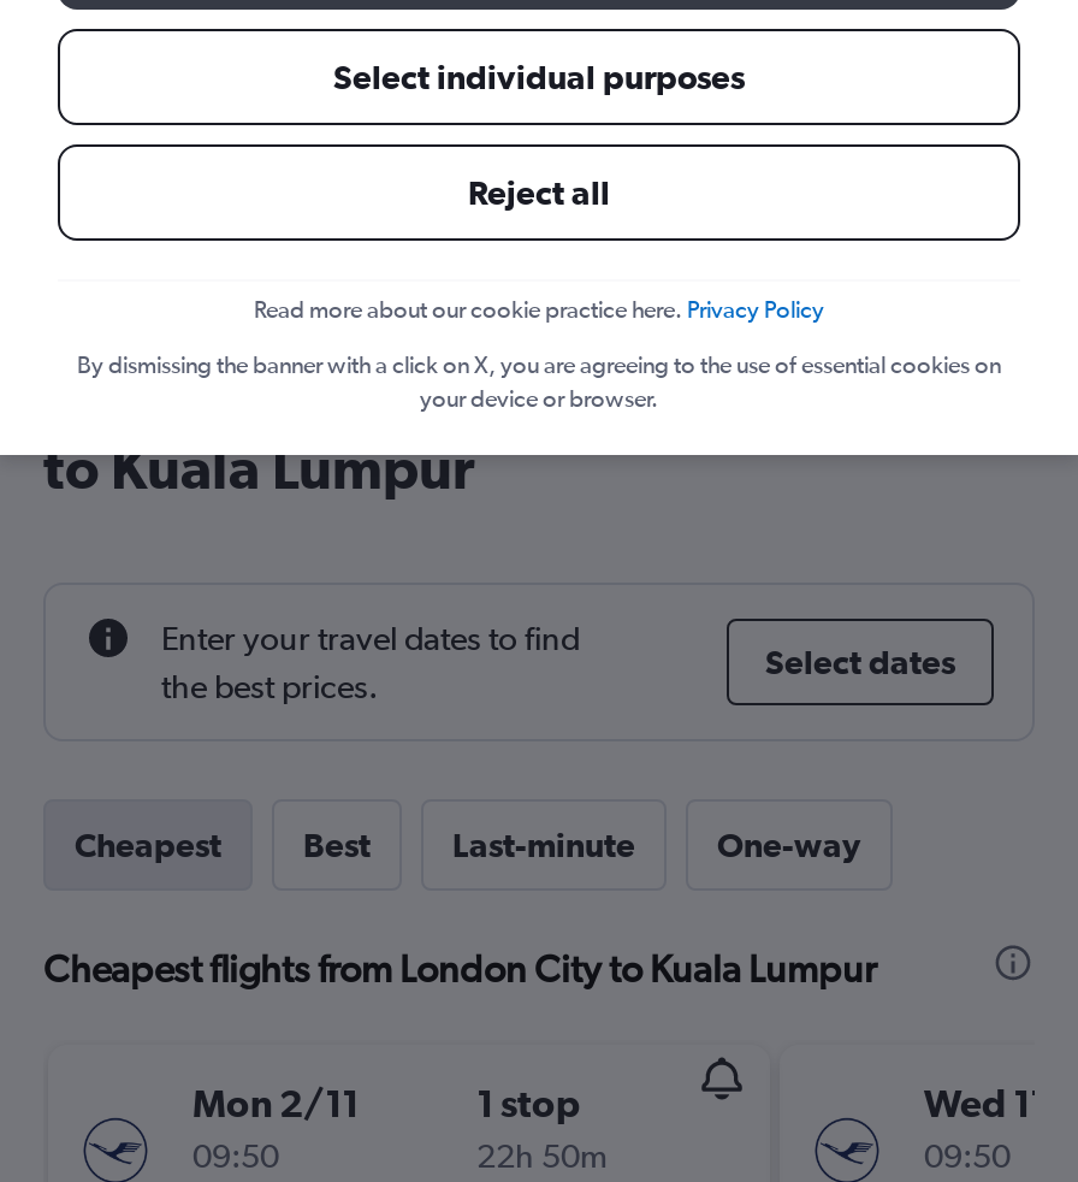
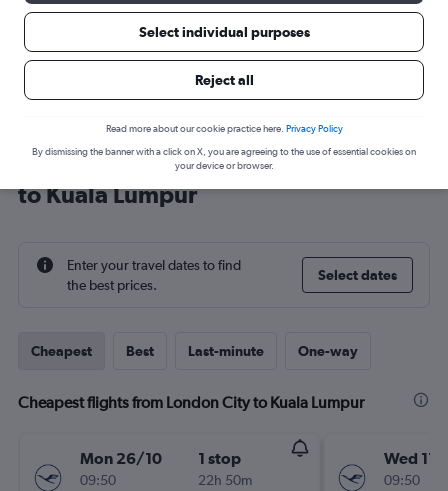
[192,1081,359,1124] Mon 2/11 -> [80,449,162,467] Mon 26/10

